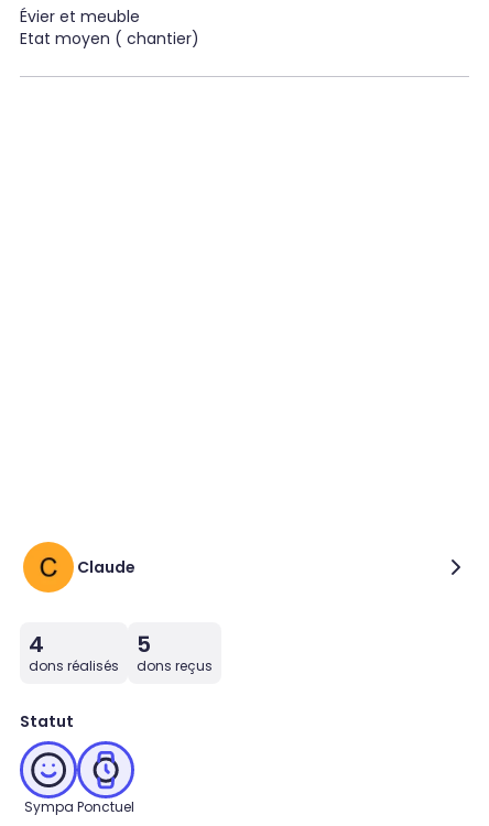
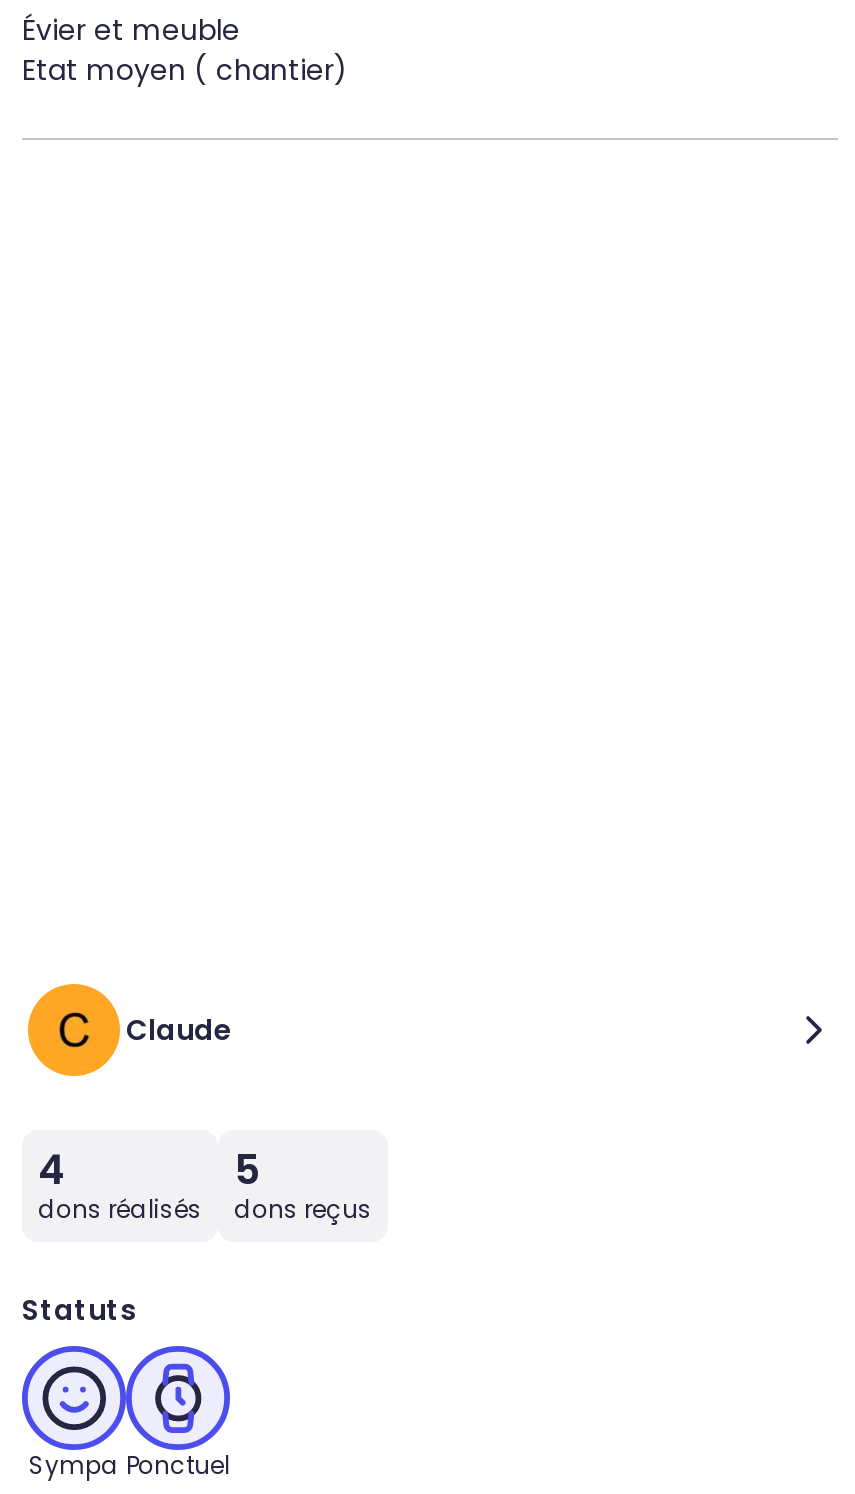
[20,710,74,732] Statut -> [22,1290,136,1330] Statuts

